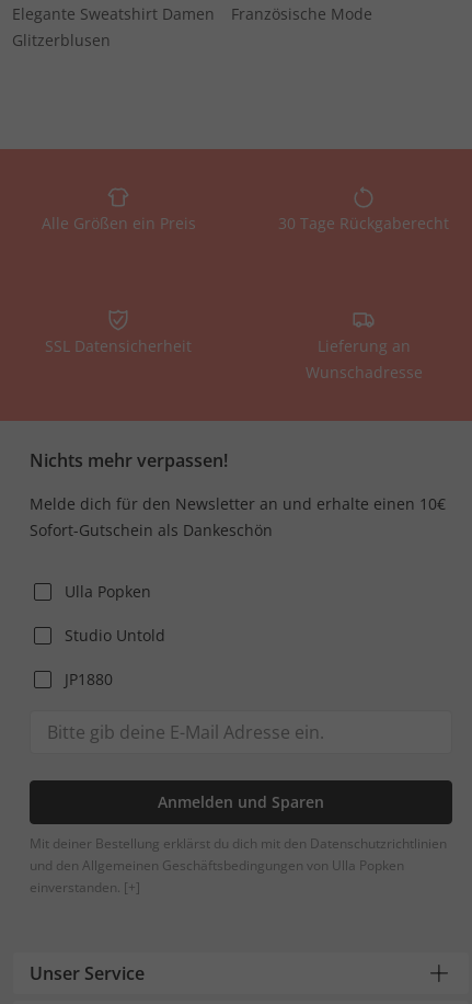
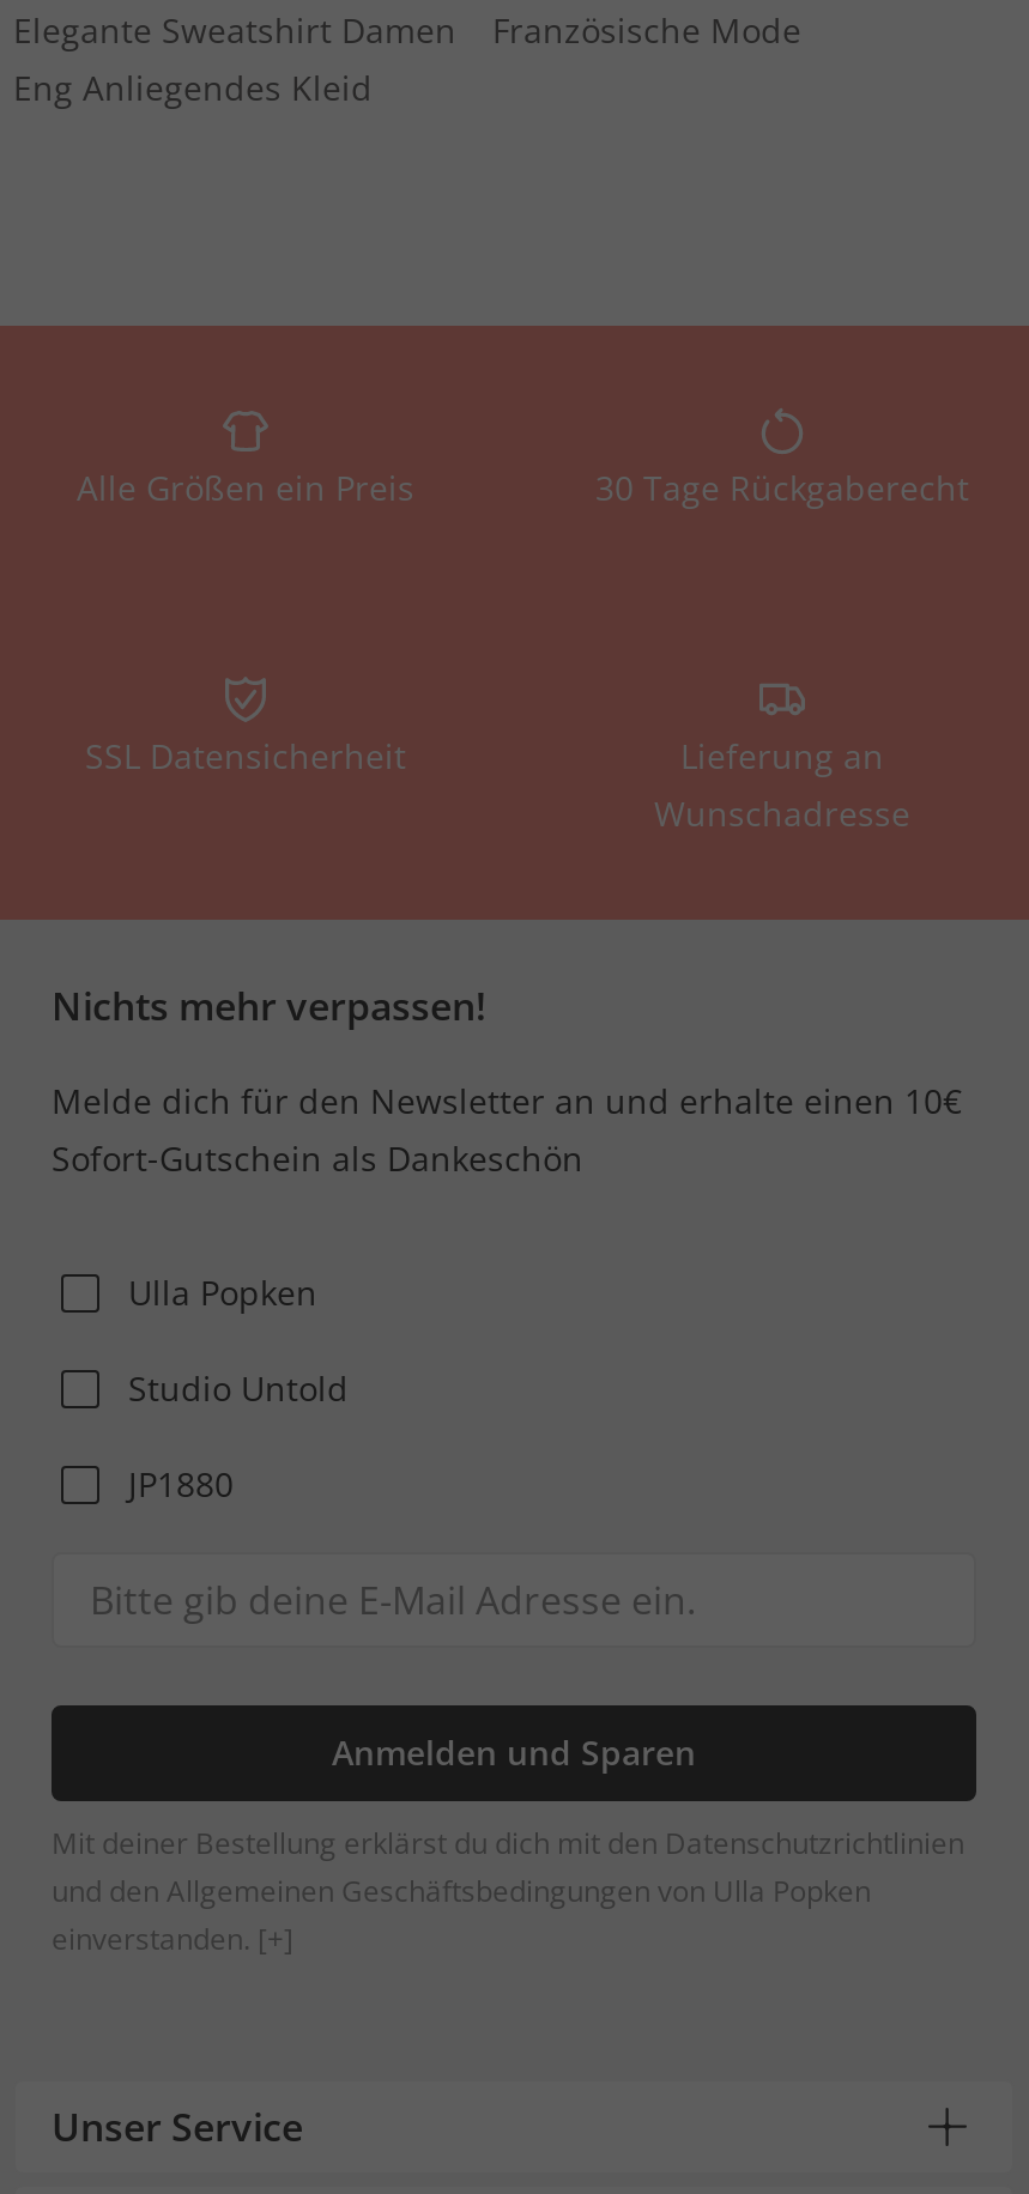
[12,30,111,50] Glitzerblusen -> [13,65,373,110] Eng Anliegendes Kleid

